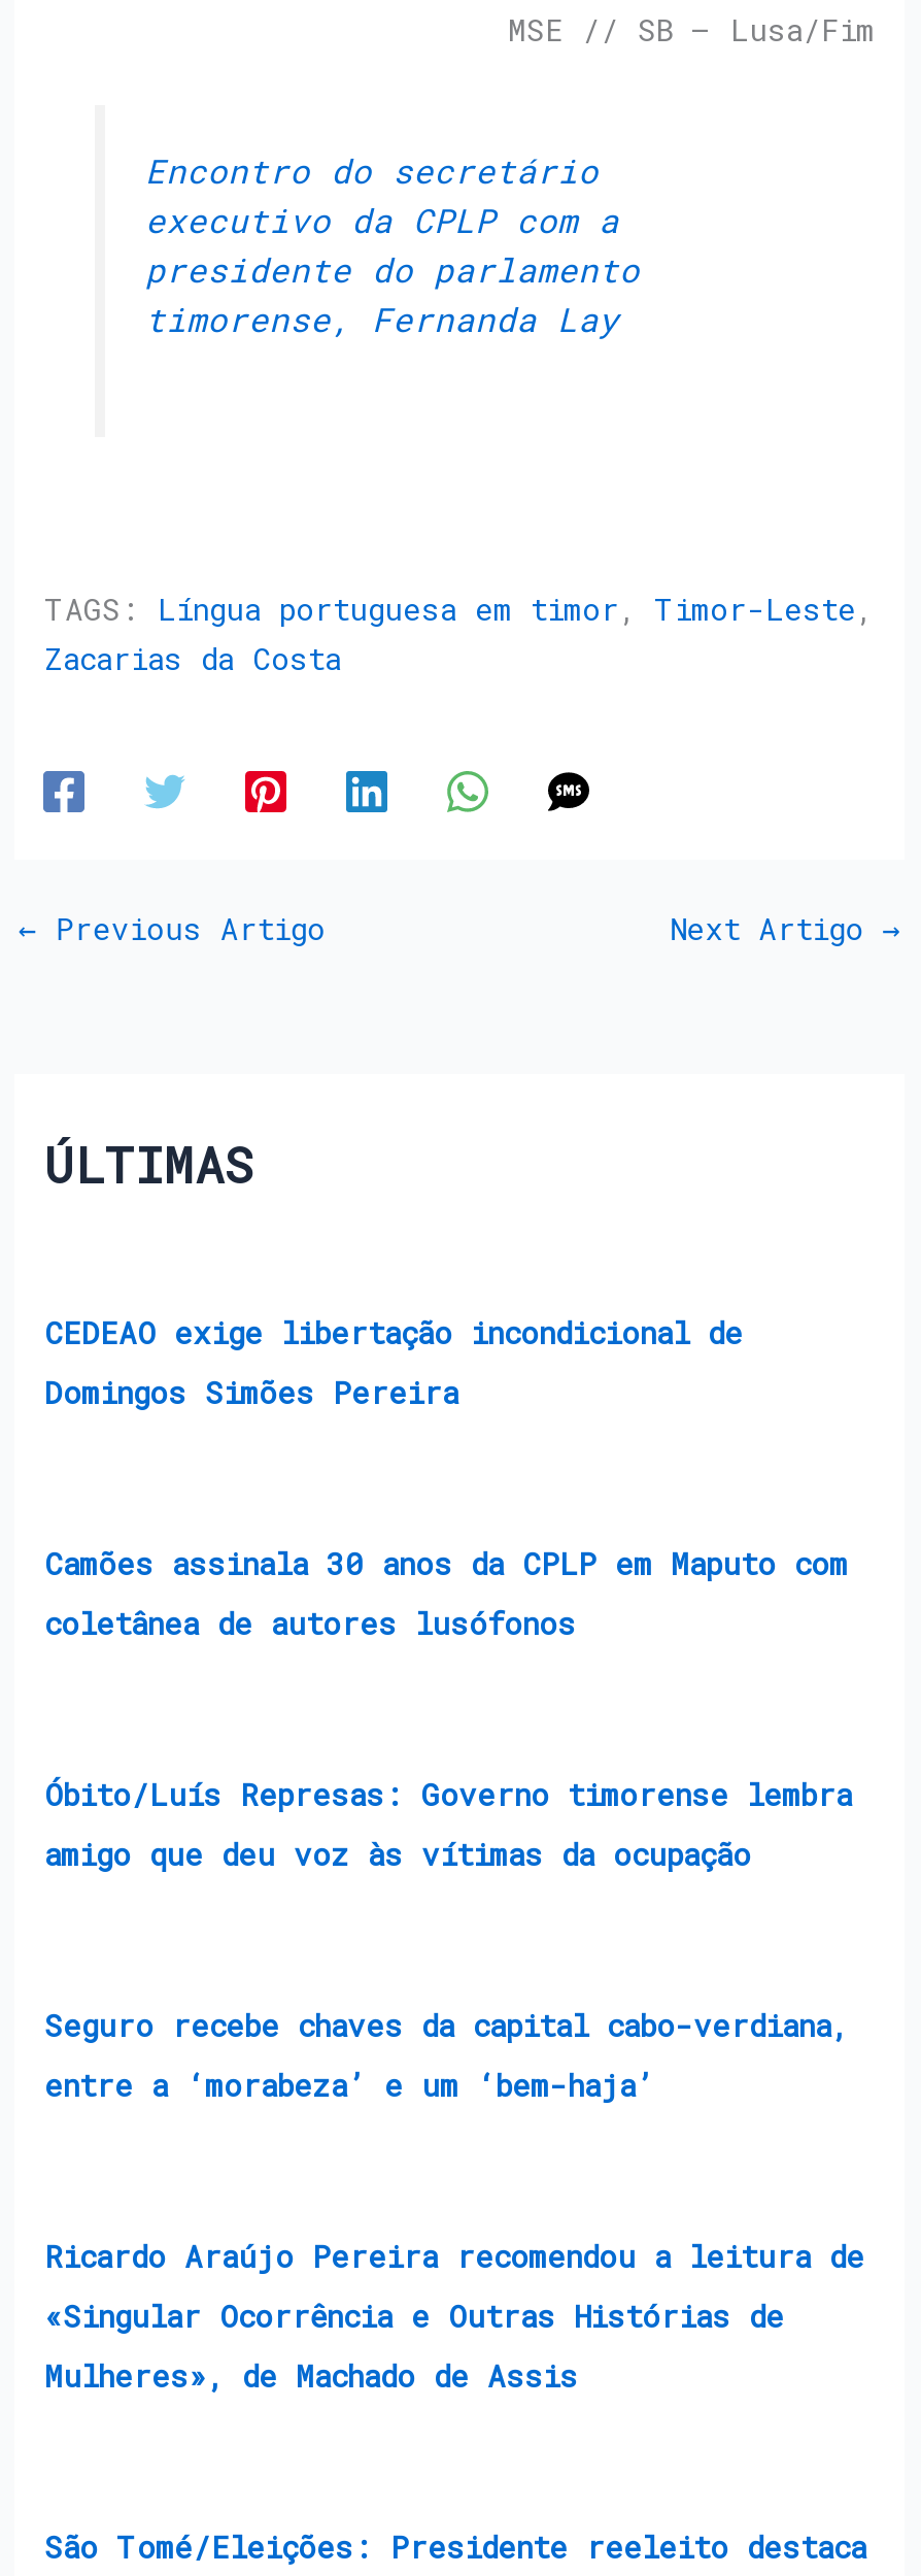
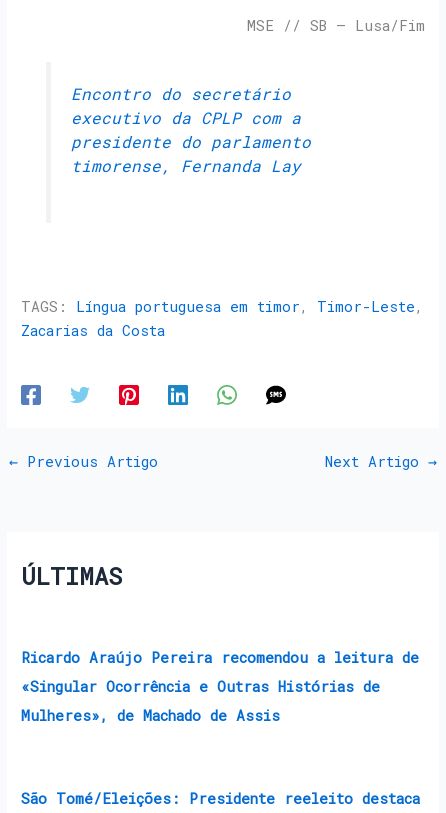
[44,1313,743,1412] CEDEAO exige libertação incondicional de | Domingos Simões Pereira -> none
[44,1544,848,1643] Camões assinala 30 anos da CPLP em Maputo com | coletânea de autores lusófonos -> none
[44,1775,852,1874] Óbito/Luís Represas: Governo timorense lembra | amigo que deu voz às vítimas da ocupação -> none
[44,2006,848,2105] Seguro recebe chaves da capital cabo-verdiana, | entre a ‘morabeza’ e um ‘bem-haja’ -> none

